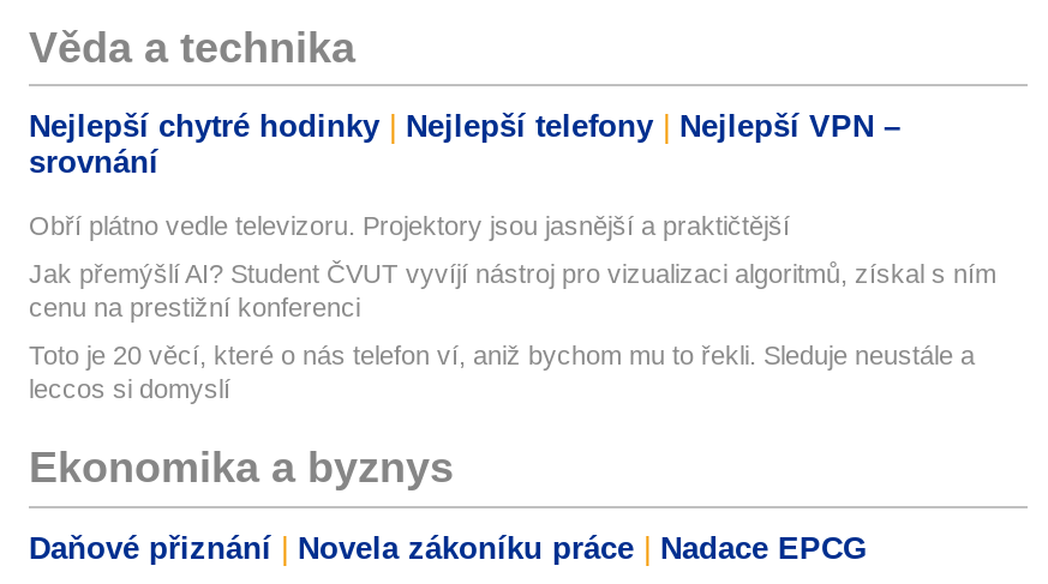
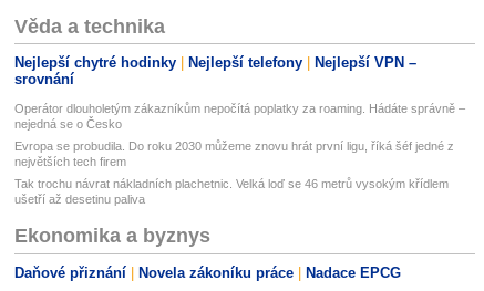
[29,212,790,240] Obří plátno vedle televizoru. Projektory jsou jasnější a praktičtější -> [14,102,465,131] Operátor dlouholetým zákazníkům nepočítá poplatky za roaming. Hádáte správně – | nejedná se o Česko
[29,260,996,322] Jak přemýšlí AI? Student ČVUT vyvíjí nástroj pro vizualizaci algoritmů, získal s ním | cenu na prestižní konferenci -> [14,140,454,168] Evropa se probudila. Do roku 2030 můžeme znovu hrát první ligu, říká šéf jedné z | největších tech firem
[29,341,975,403] Toto je 20 věcí, které o nás telefon ví, aniž bychom mu to řekli. Sleduje neustále a | leccos si domyslí -> [14,177,449,206] Tak trochu návrat nákladních plachetnic. Velká loď se 46 metrů vysokým křídlem | ušetří až desetinu paliva

